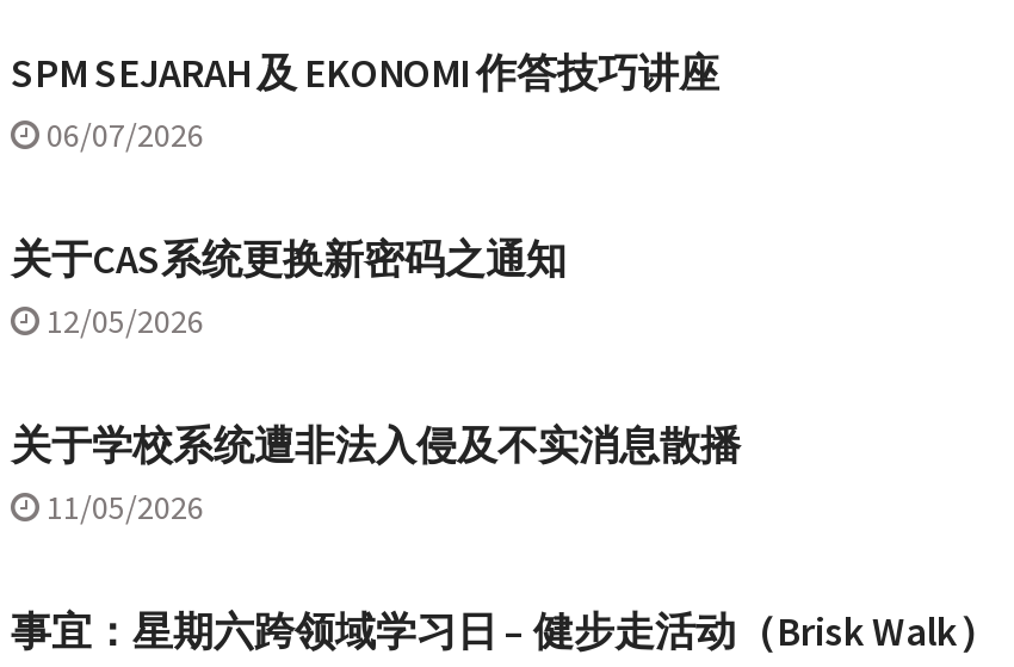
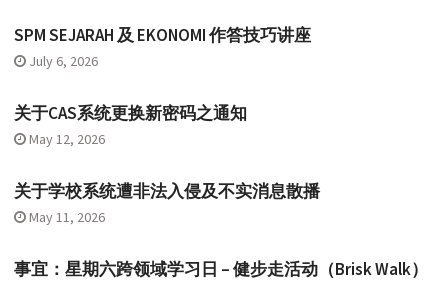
[47,112,204,155] 06/07/2026 -> [29,51,98,69] July 6, 2026
[47,298,204,341] 12/05/2026 -> [29,129,105,147] May 12, 2026
[47,484,204,527] 11/05/2026 -> [29,207,105,225] May 11, 2026

